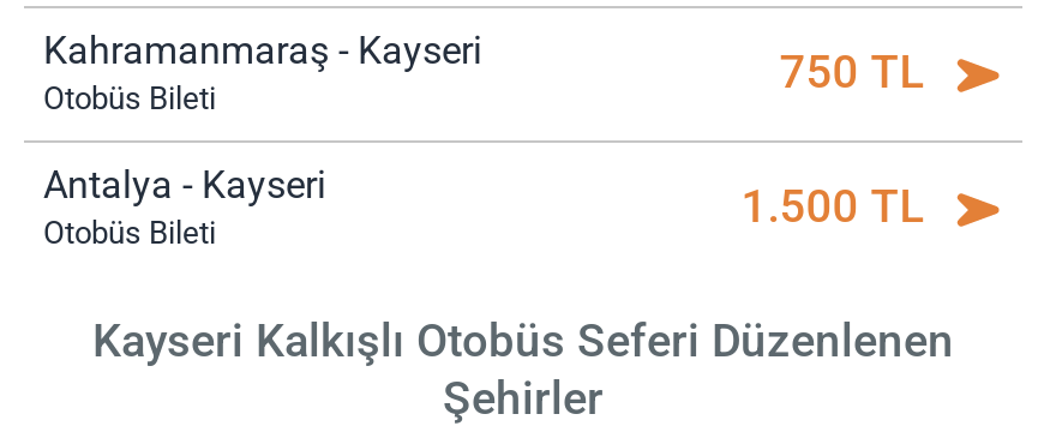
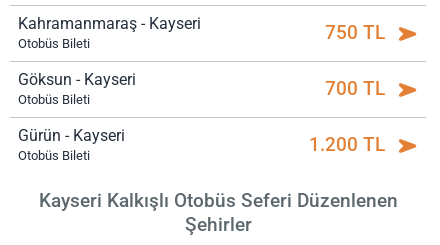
[43,162,326,208] Antalya - Kayseri -> [18,70,136,89] Göksun - Kayseri
[741,178,923,233] 1.500 TL -> [18,77,385,163] 700 TL | Gürün - Kayseri | Otobüs Bileti | 1.200 TL

